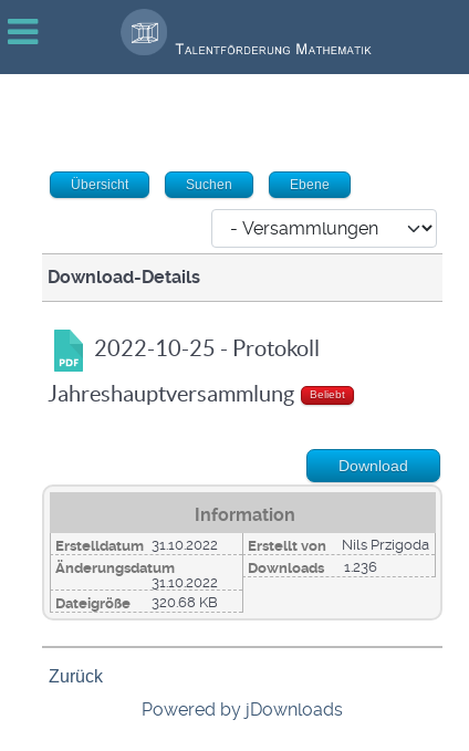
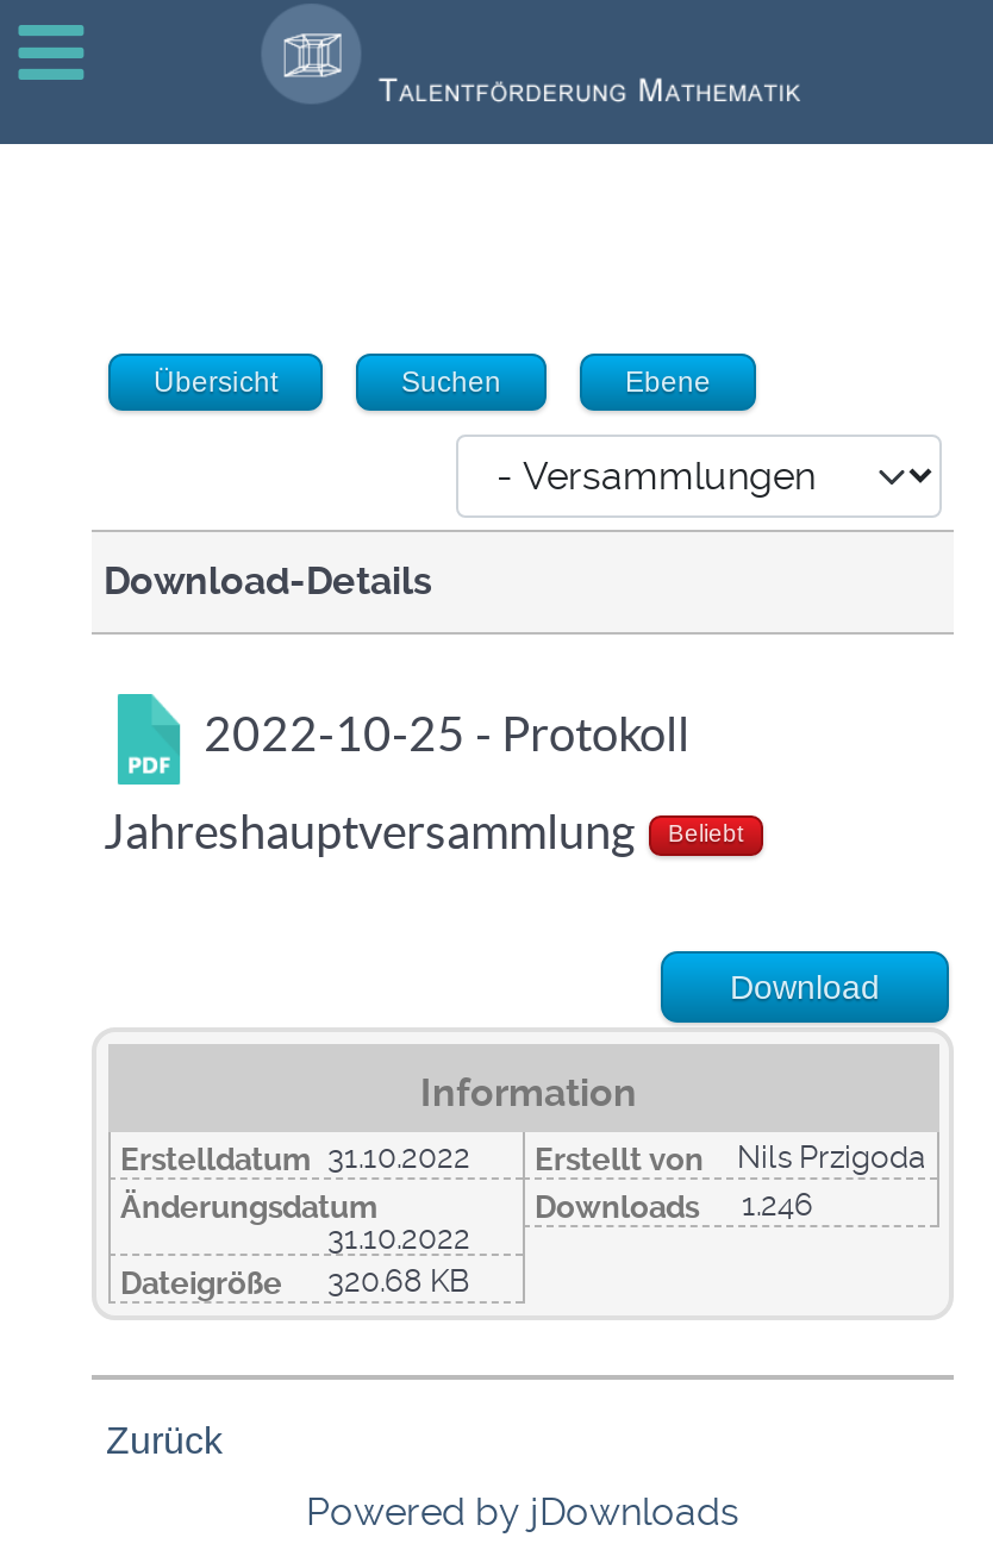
[248,558,377,576] Downloads 1.236 -> [535,1186,813,1224] Downloads 1.246

